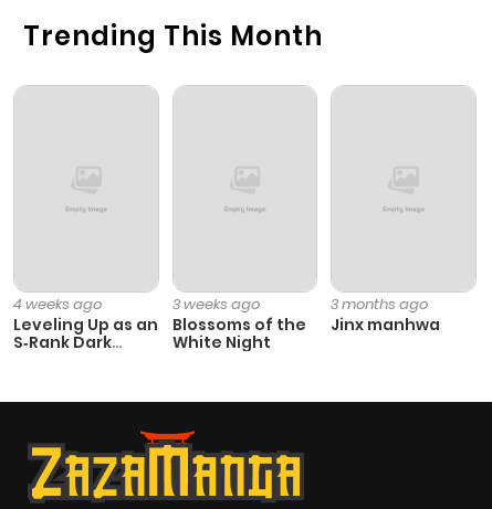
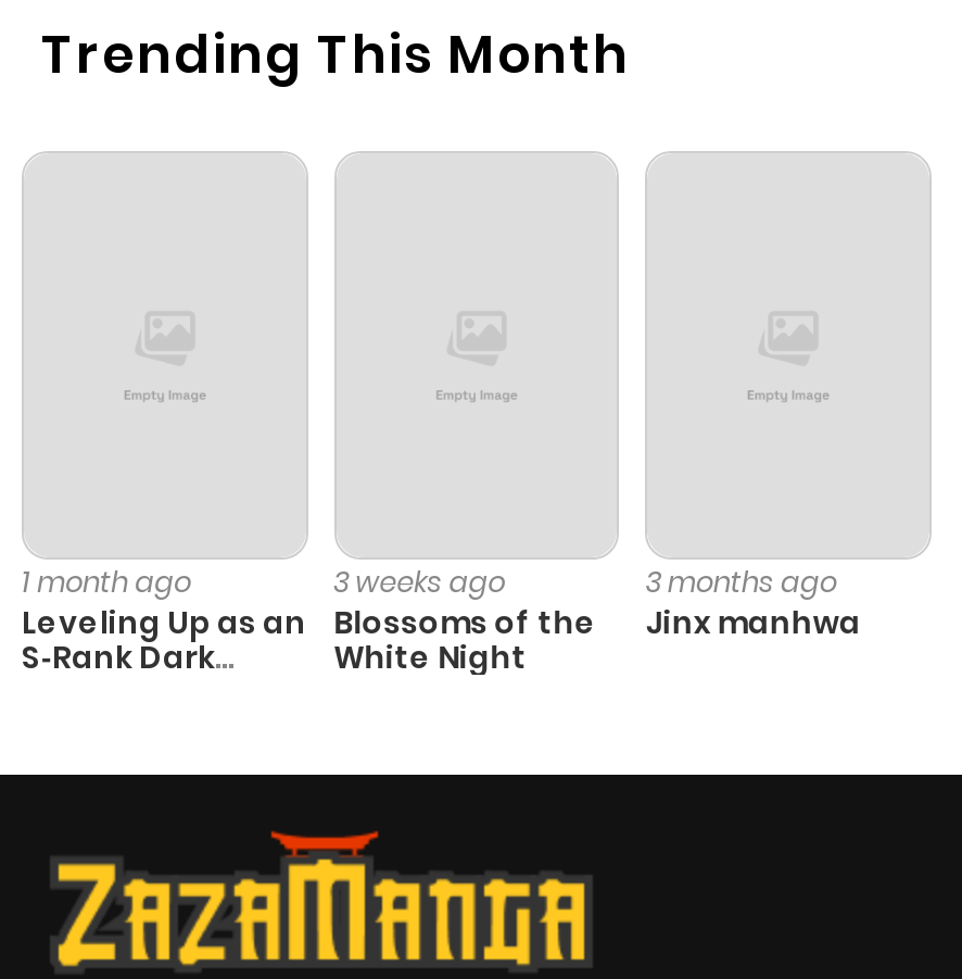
[13,294,102,315] 4 weeks ago -> [22,562,191,603] 1 month ago

